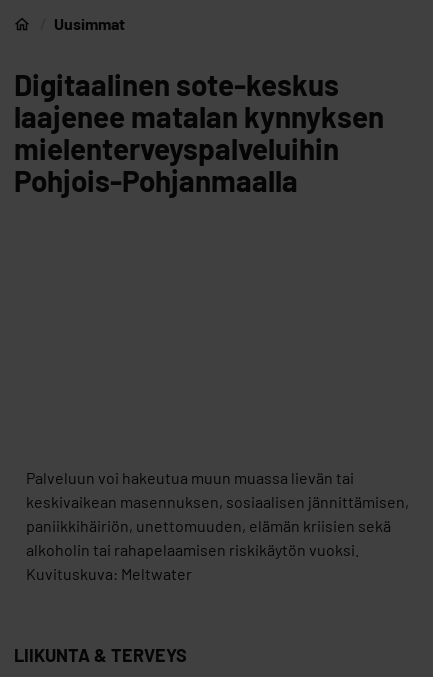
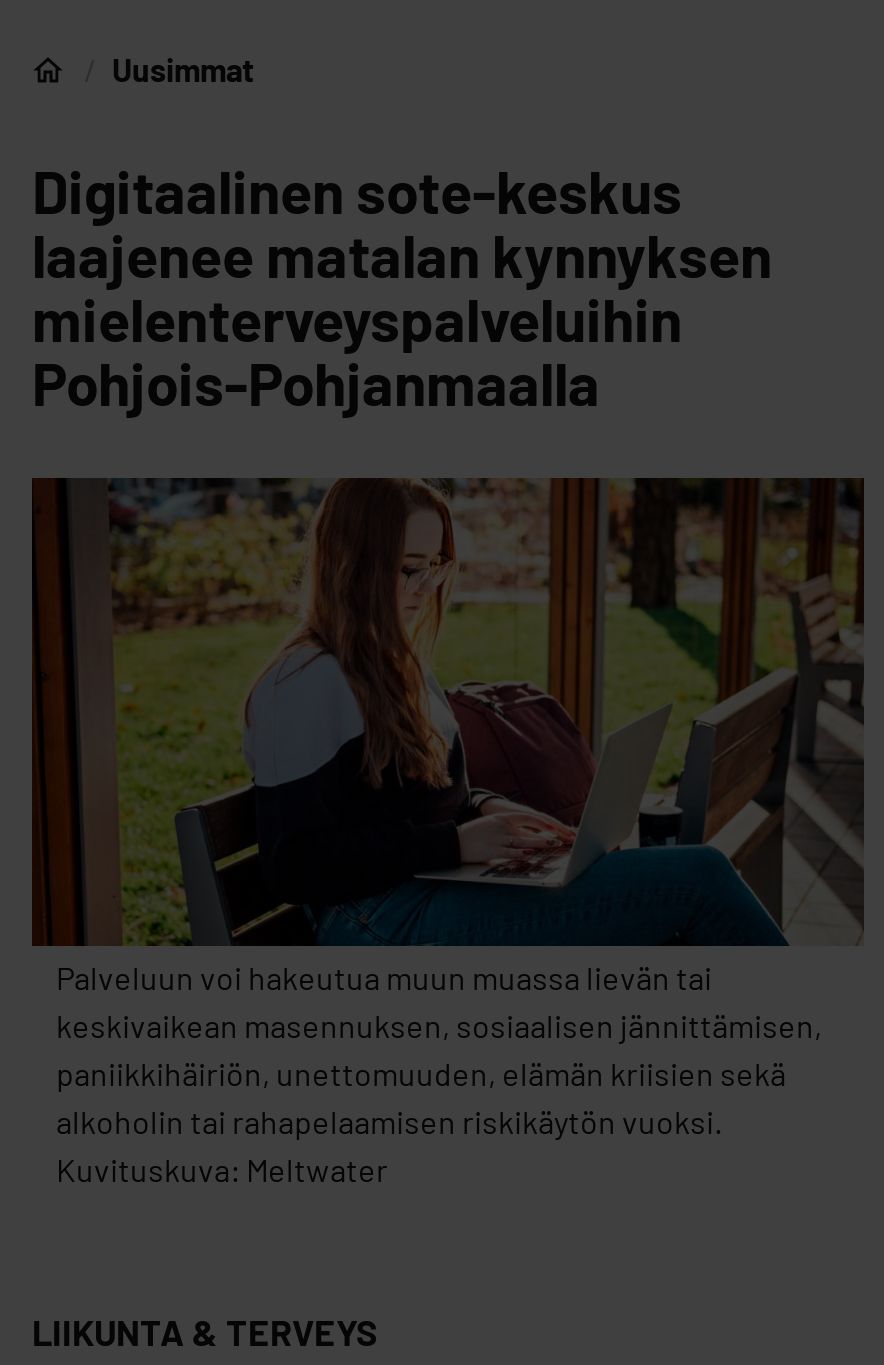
none -> [30,476,866,948] [image]

